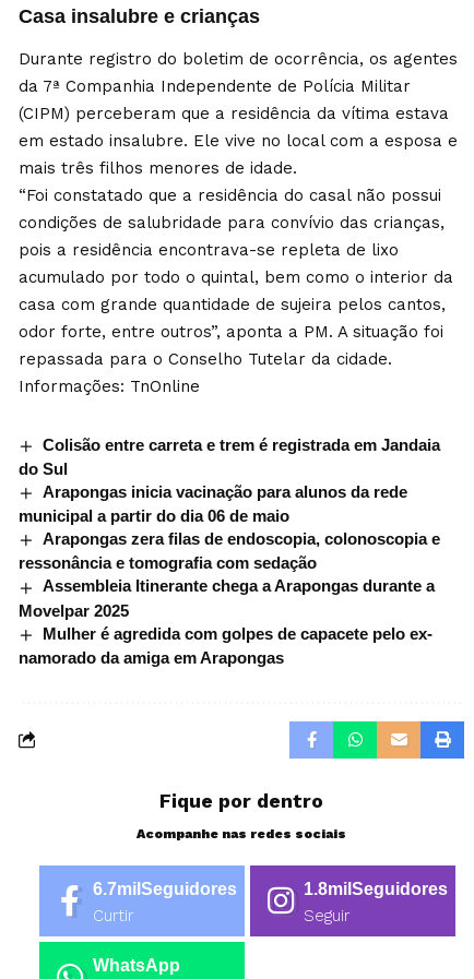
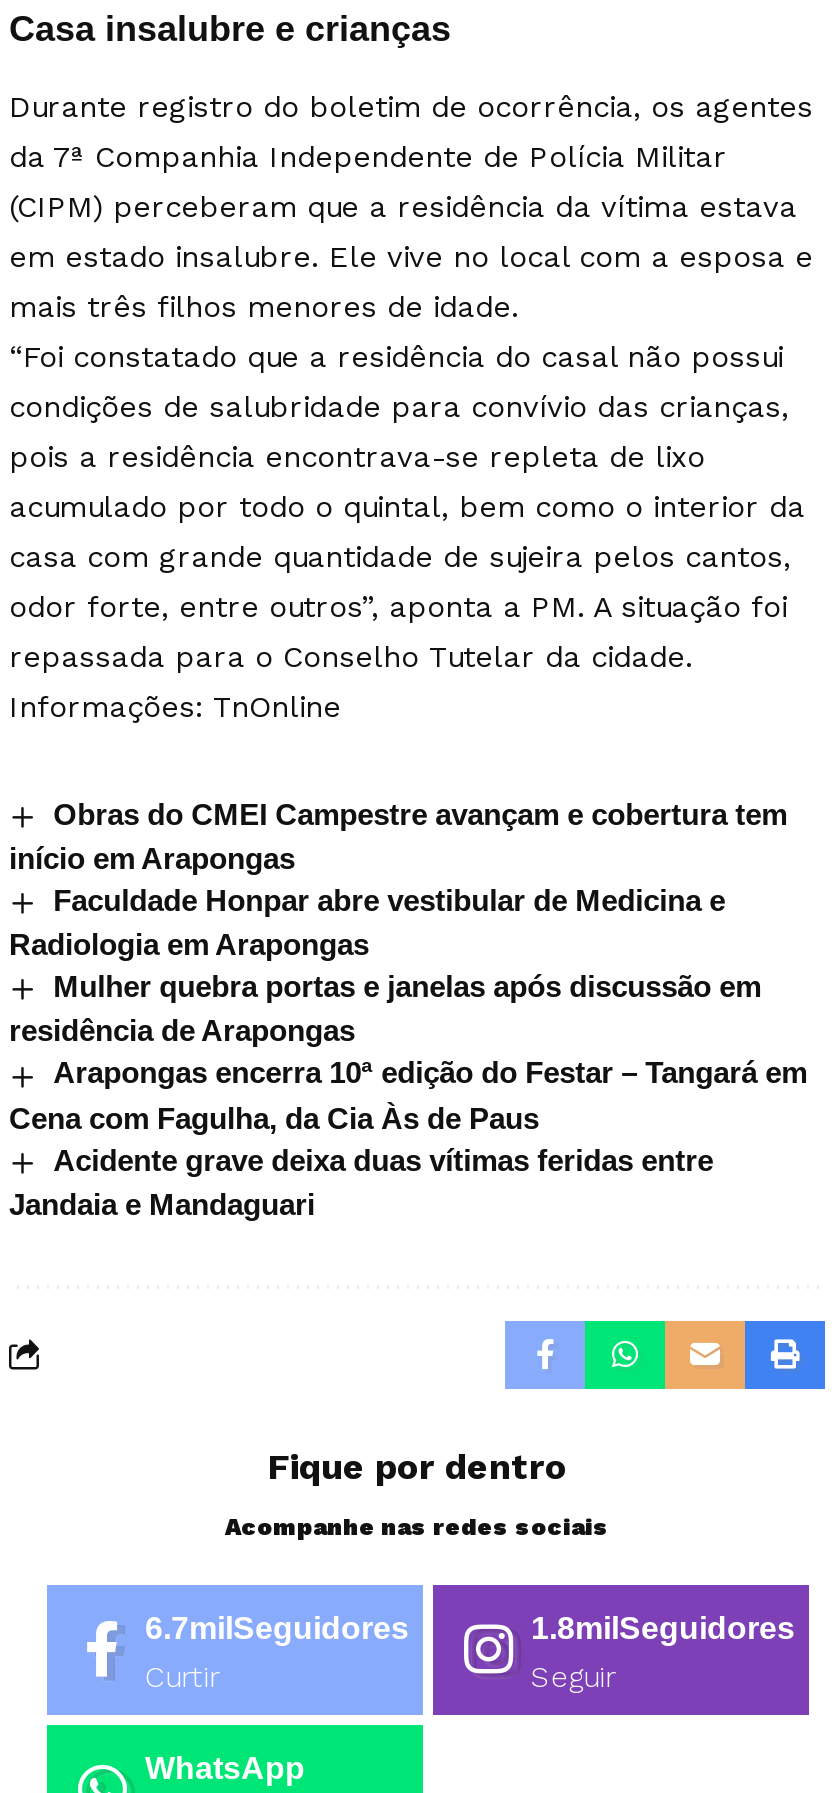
[19,436,440,666] Colisão entre carreta e trem é registrada em Jandaia | do Sul | Arapongas inicia vacinação para alunos da rede | municipal a partir do dia 06 de maio | Arapongas zera filas de endoscopia, colonoscopia e | ressonância e tomografia com sedação | Assembleia Itinerante chega a Arapongas durante a | Movelpar 2025 | Mulher é agredida com golpes de capacete pelo ex- | namorado da amiga em Arapongas -> [9,798,807,1220] Obras do CMEI Campestre avançam e cobertura tem | início em Arapongas | Faculdade Honpar abre vestibular de Medicina e | Radiologia em Arapongas | Mulher quebra portas e janelas após discussão em | residência de Arapongas | Arapongas encerra 10ª edição do Festar – Tangará em | Cena com Fagulha, da Cia Às de Paus | Acidente grave deixa duas vítimas feridas entre | Jandaia e Mandaguari

